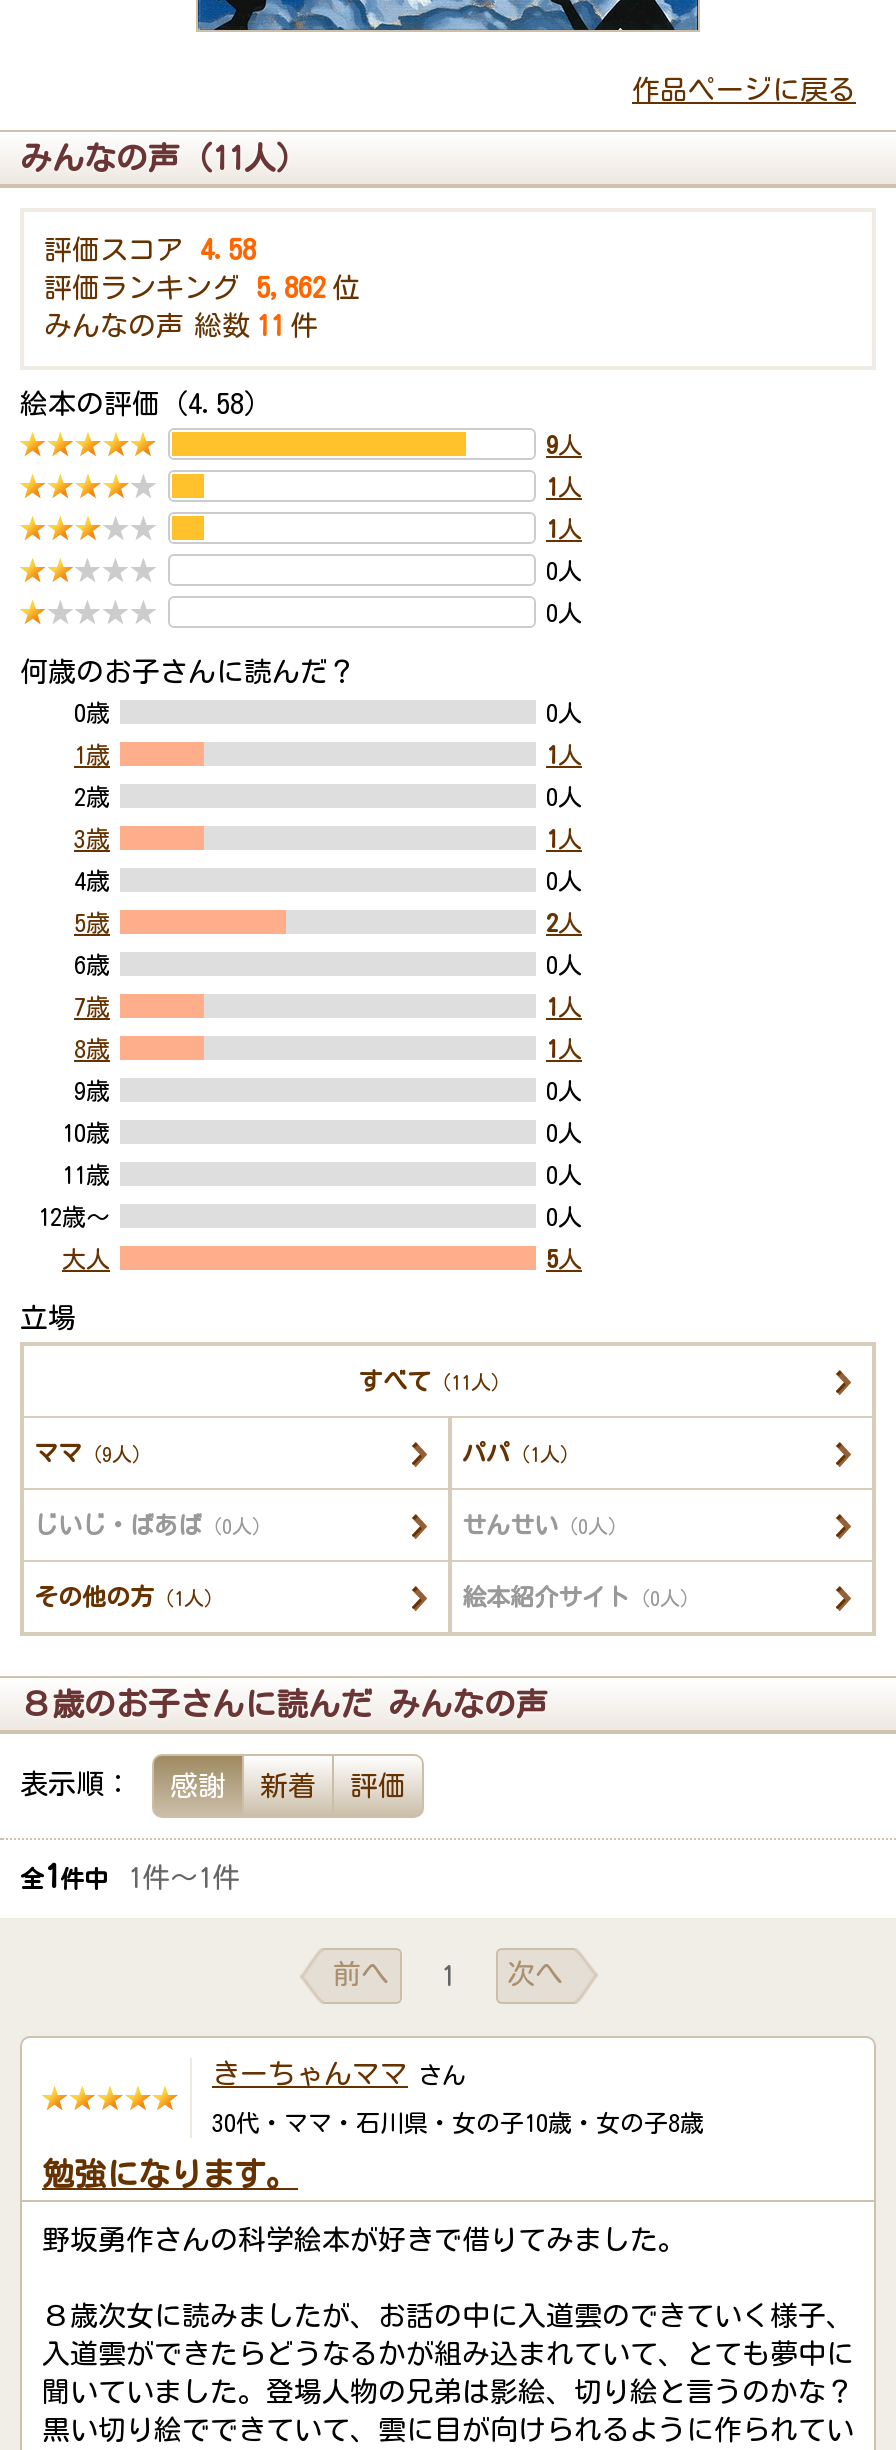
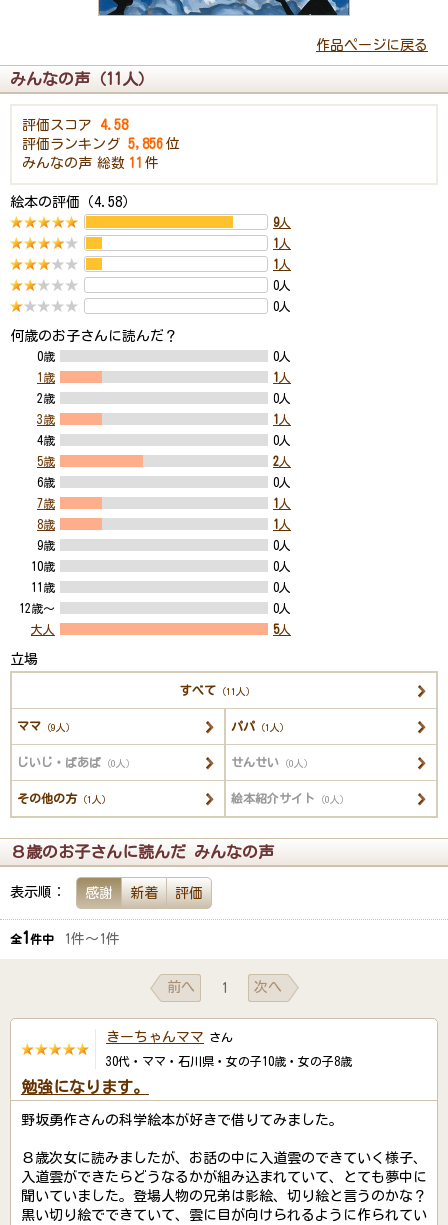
[44,274,360,302] 評価ランキング 5,862 位 -> [22,137,180,151] 評価ランキング 5,856 位

